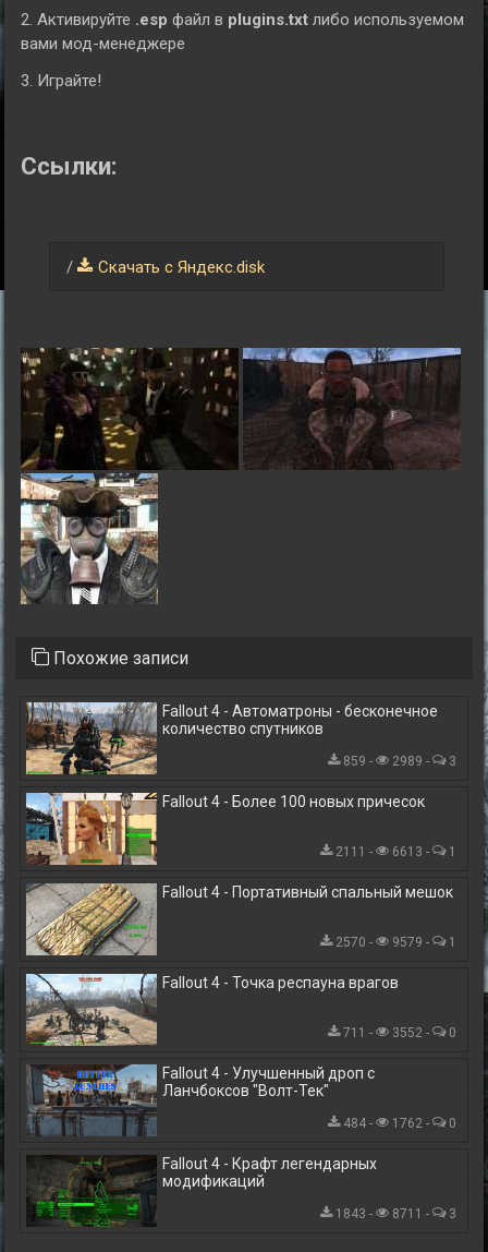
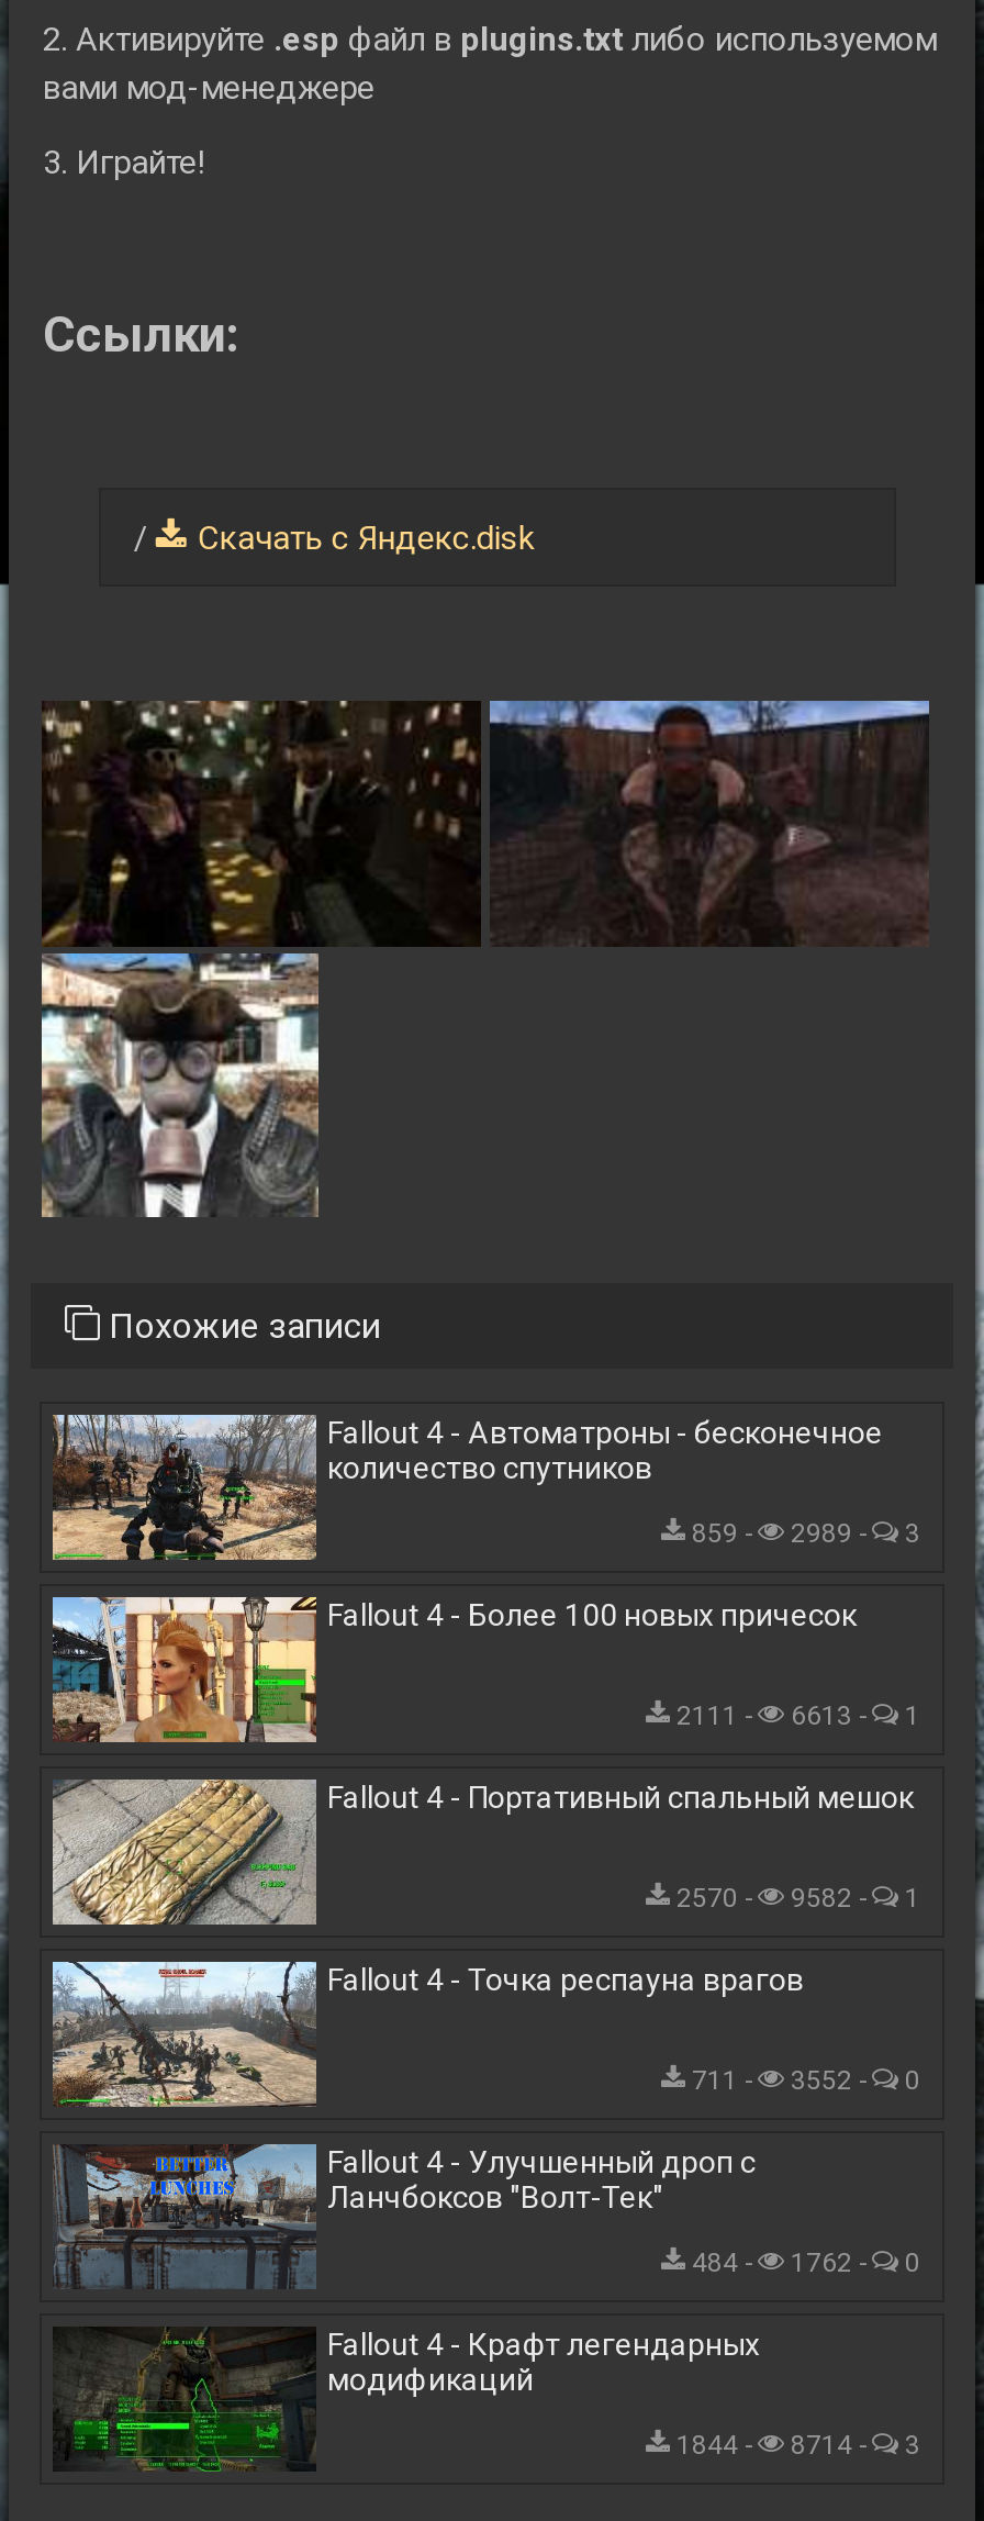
[332,935,456,950] 2570 - 9579 - 1 -> [670,1884,920,1914] 2570 - 9582 - 1
[332,1207,376,1222] 1843 - -> [670,2431,758,2461] 1844 -
[389,1207,432,1222] 8711 - -> [784,2431,872,2461] 8714 -

